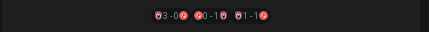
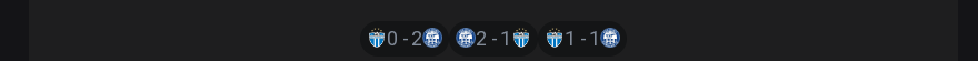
[163,10,219,20] 3 - 0 | 0 - 1 -> [387,27,511,49] 0 - 2 | 2 - 1

